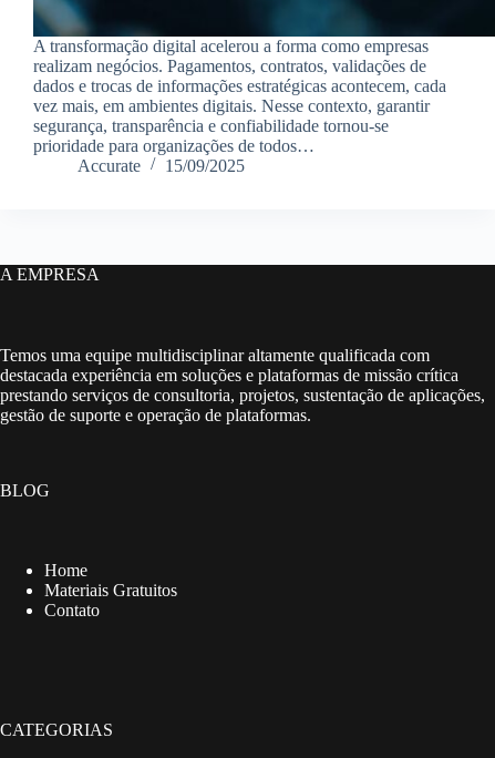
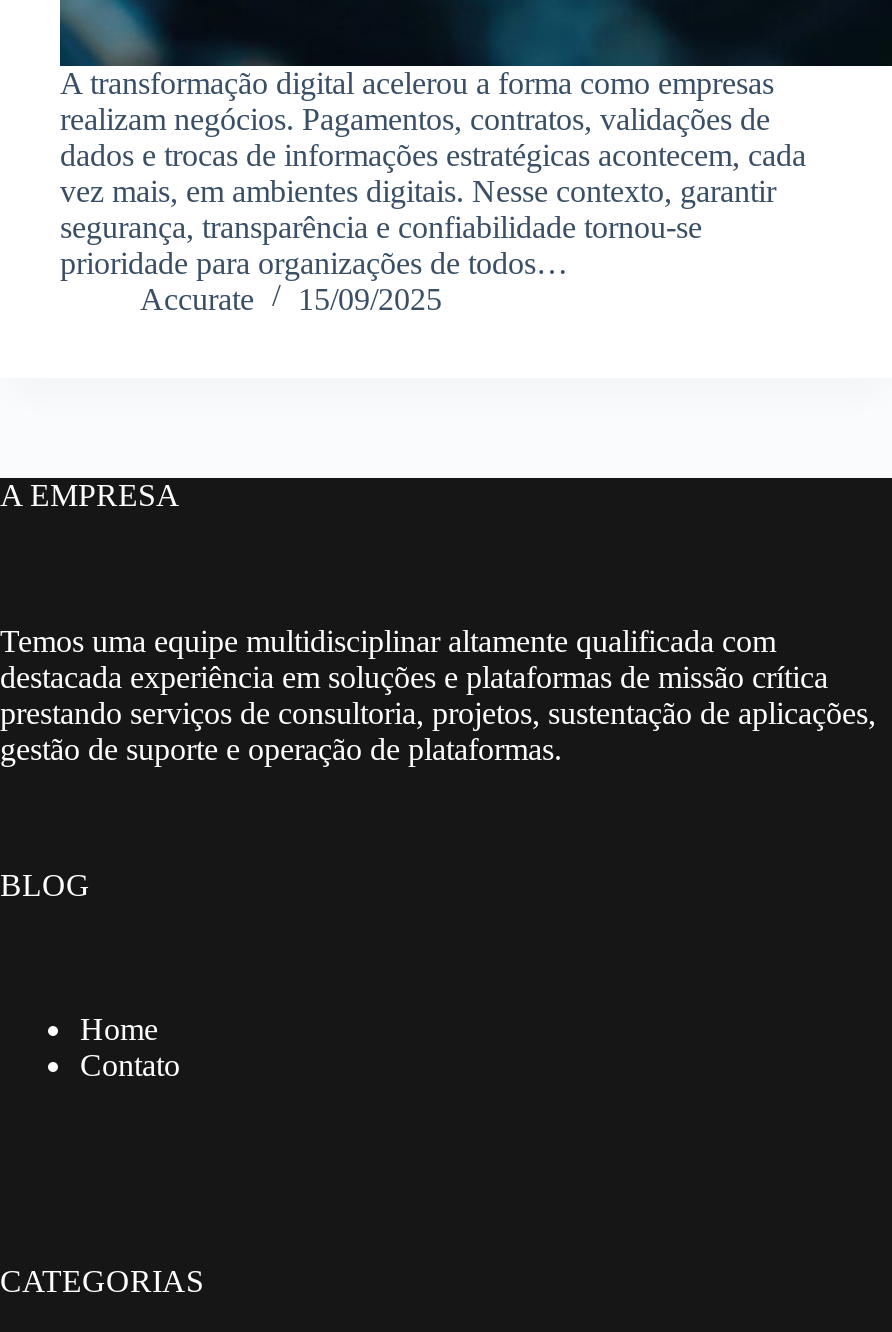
[44,581,177,600] Materiais Gratuitos -> none

